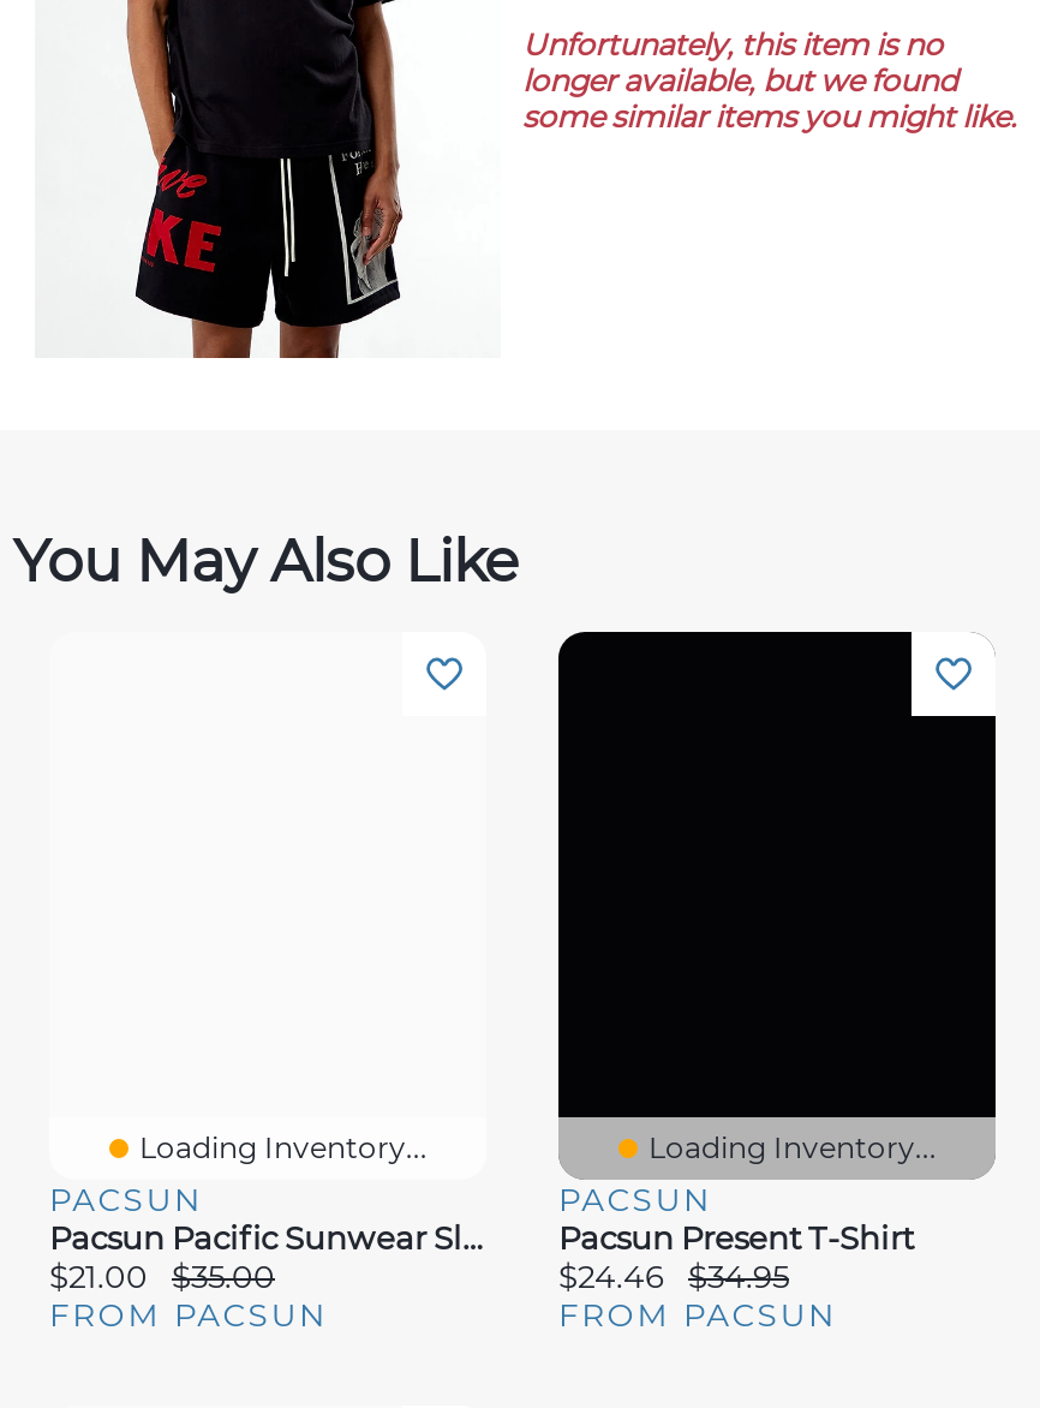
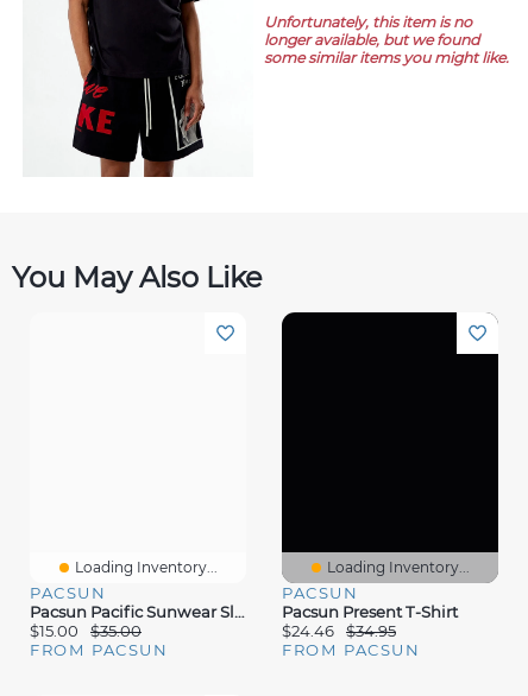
[49,1255,275,1294] $21.00 $35.00 -> [30,621,142,640] $15.00 $35.00

